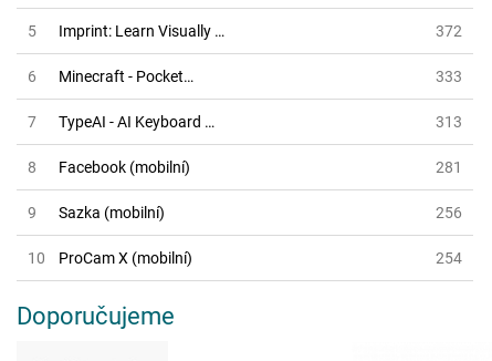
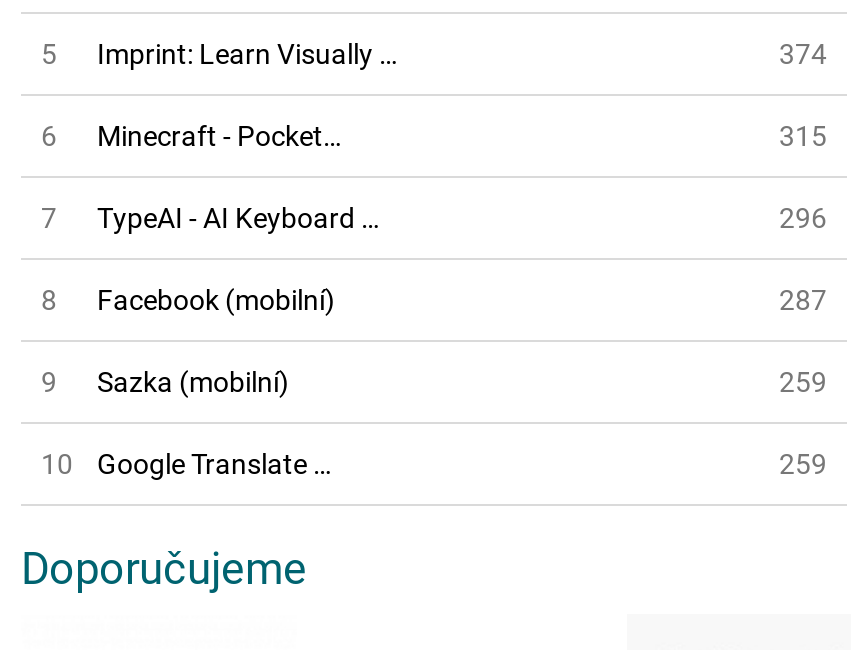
[436,22,462,40] 372 -> [779,38,827,70] 374
[436,67,462,85] 333 -> [779,120,827,152] 315
[436,113,462,131] 313 -> [779,202,827,234] 296
[436,158,462,176] 281 -> [779,284,827,316] 287
[436,204,462,221] 256 -> [779,366,827,398] 259
[59,249,462,267] ProCam X (mobilní) | 254 -> [97,448,827,480] Google Translate … | 259

